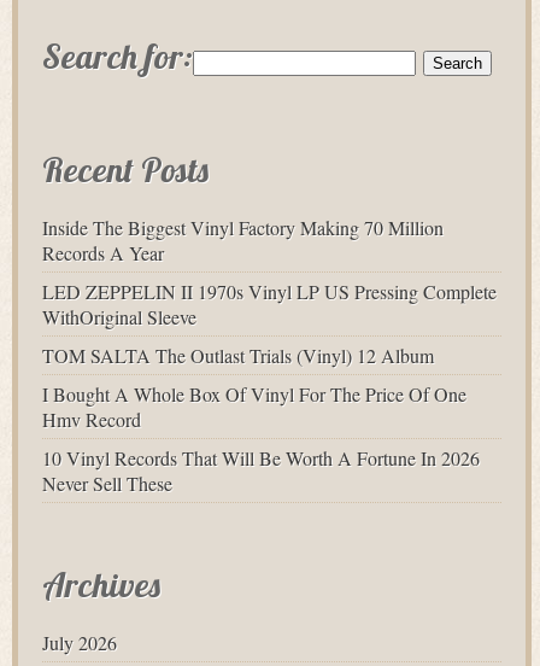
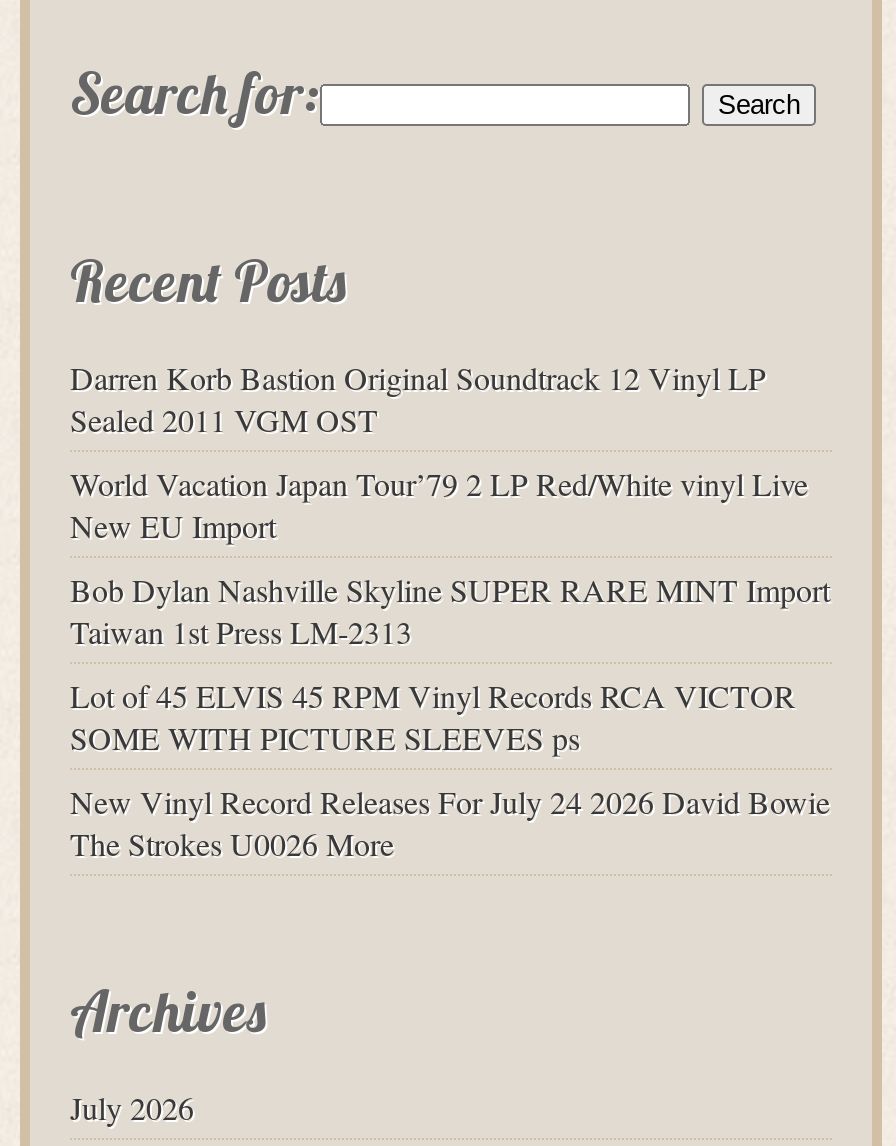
[42,215,444,265] Inside The Biggest Vinyl Factory Making 70 Million | Records A Year -> [70,356,766,440] Darren Korb Bastion Original Soundtrack 12 Vinyl LP | Sealed 2011 VGM OST
[42,279,497,329] LED ZEPPELIN II 1970s Vinyl LP US Pressing Complete | WithOriginal Sleeve -> [70,462,808,546] World Vacation Japan Tour’79 2 LP Red/White vinyl Live | New EU Import
[42,343,434,368] TOM SALTA The Outlast Trials (Vinyl) 12 Album -> [70,568,830,652] Bob Dylan Nashville Skyline SUPER RARE MINT Import | Taiwan 1st Press LM-2313
[42,381,466,432] I Bought A Whole Box Of Vinyl For The Price Of One | Hmv Record -> [70,674,796,758] Lot of 45 ELVIS 45 RPM Vinyl Records RCA VICTOR | SOME WITH PICTURE SLEEVES ps
[42,445,480,496] 10 Vinyl Records That Will Be Worth A Fortune In 2026 | Never Sell These -> [70,780,830,864] New Vinyl Record Releases For July 24 2026 David Bowie | The Strokes U0026 More

